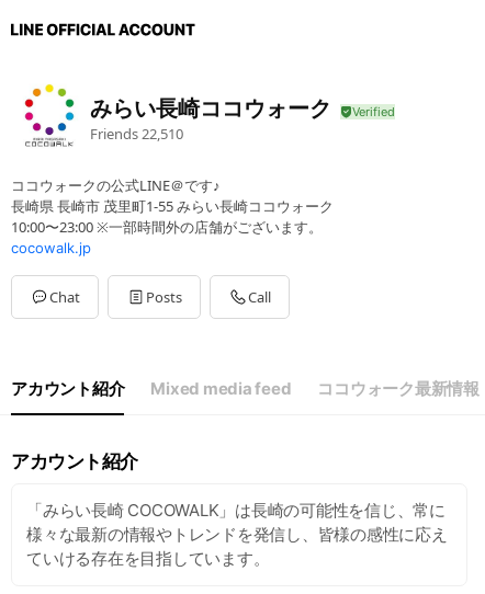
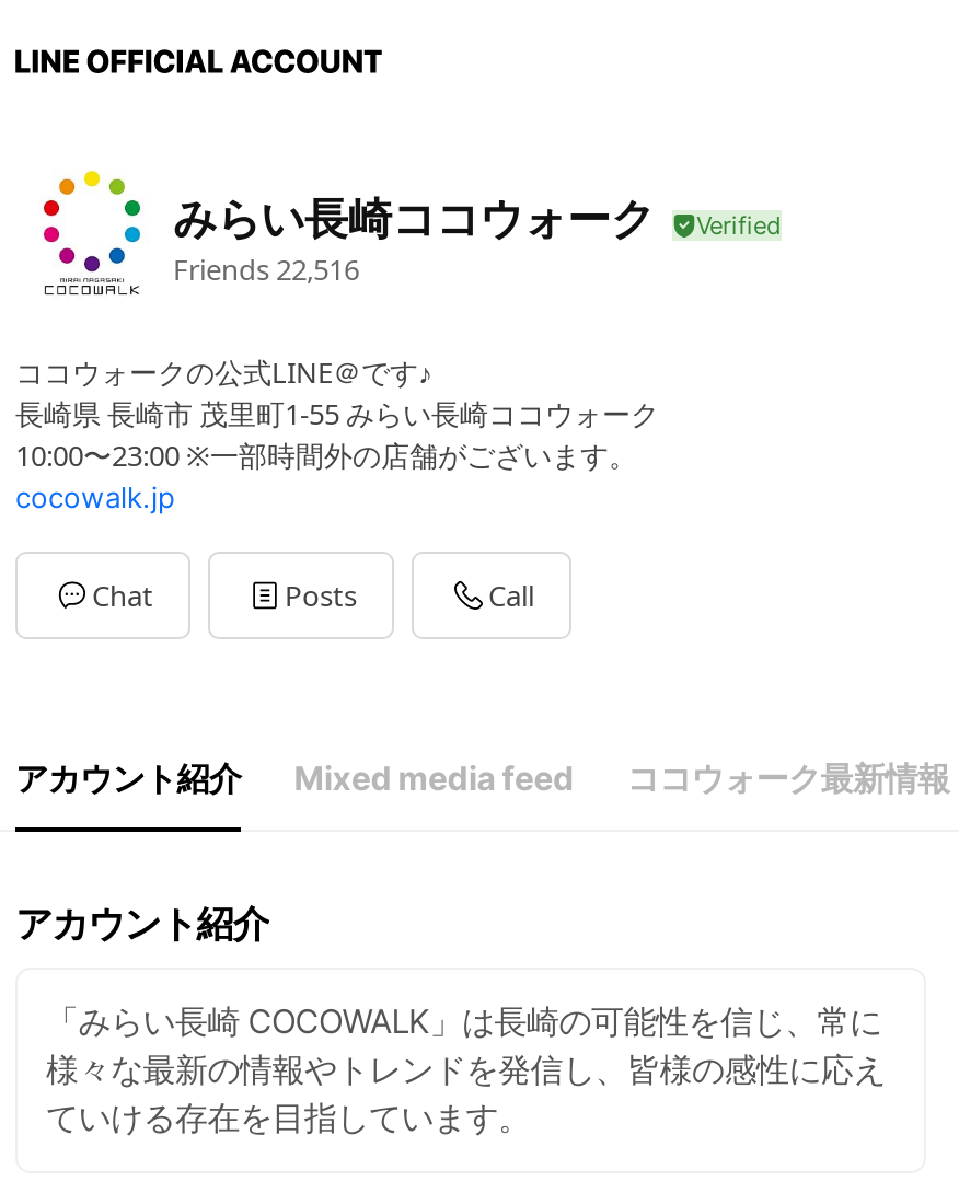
[90,123,183,143] Friends 22,510 -> [173,248,359,288] Friends 22,516

